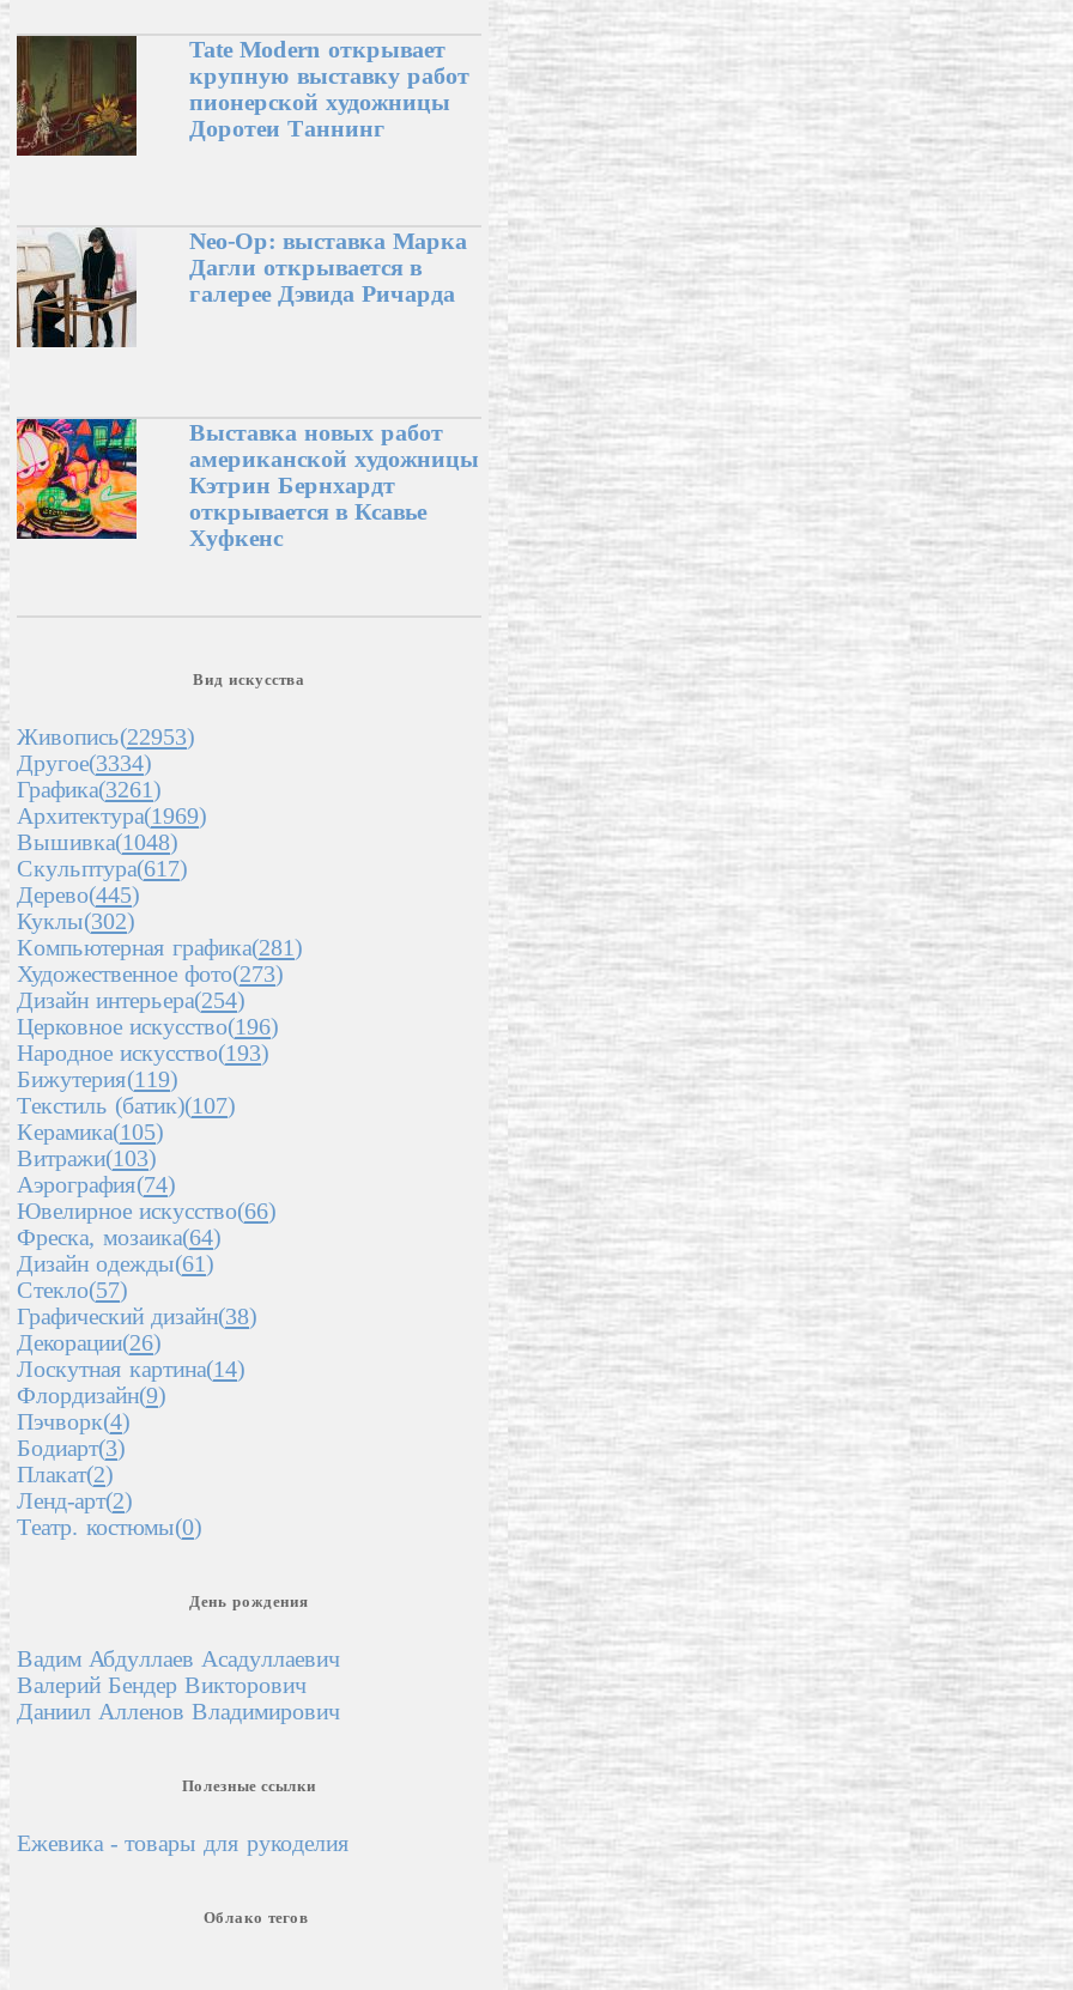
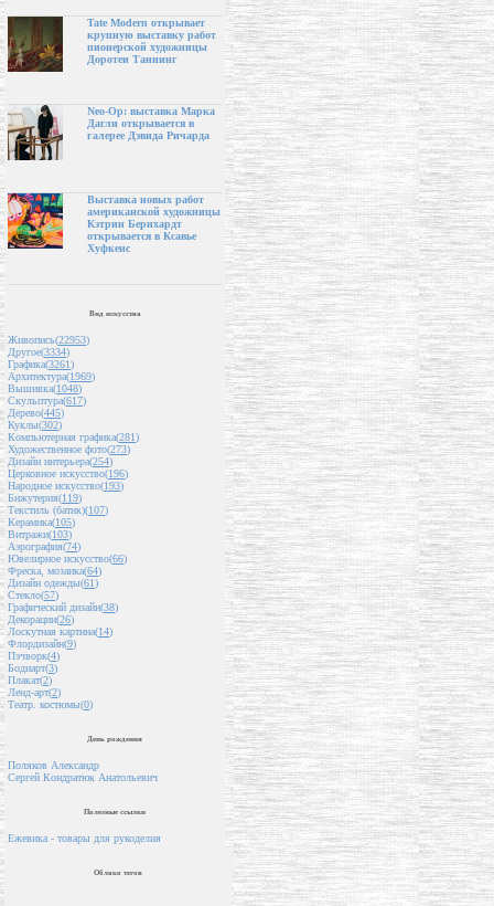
[17,1646,340,1725] Вадим Абдуллаев Асадуллаевич | Валерий Бендер Викторович | Даниил Алленов Владимирович -> [8,759,158,784] Поляков Александр | Сергей Кондратюк Анатольевич

